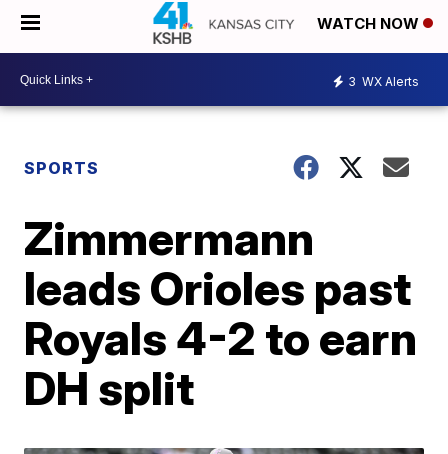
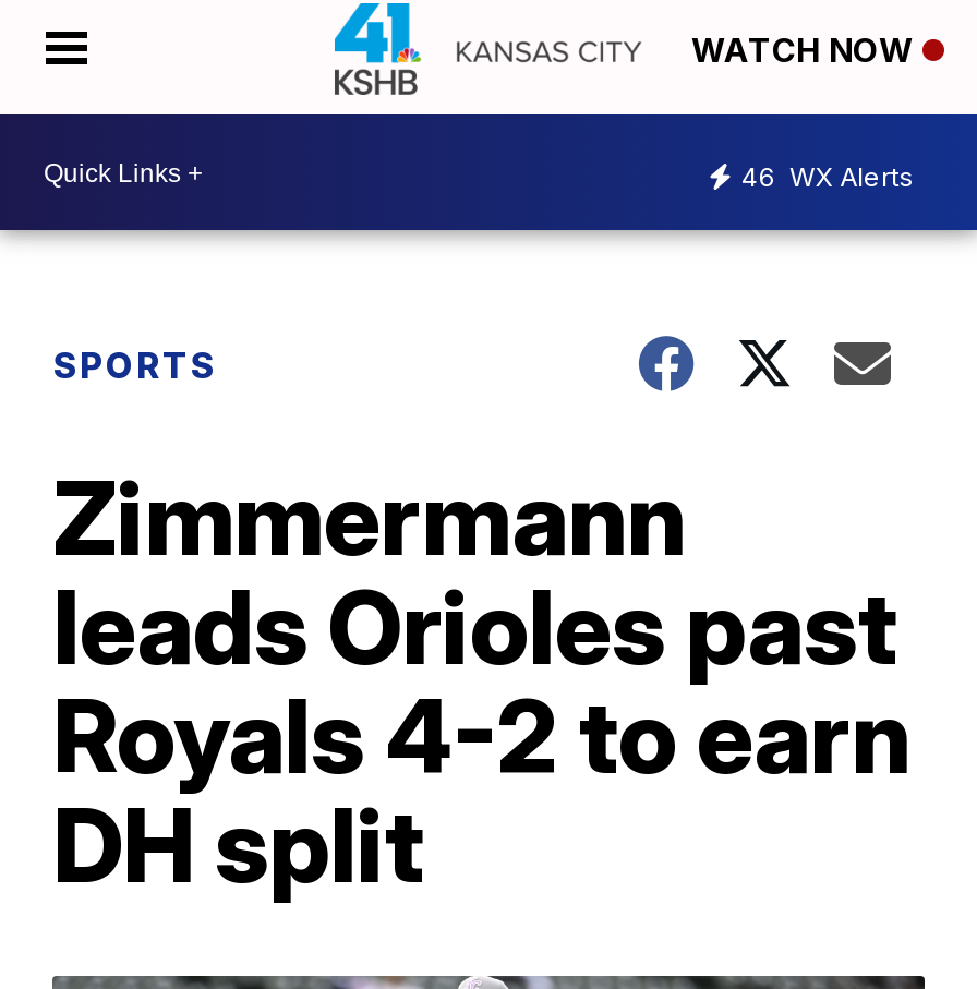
[348,73,419,88] 3 WX Alerts -> [741,159,914,192] 46 WX Alerts

